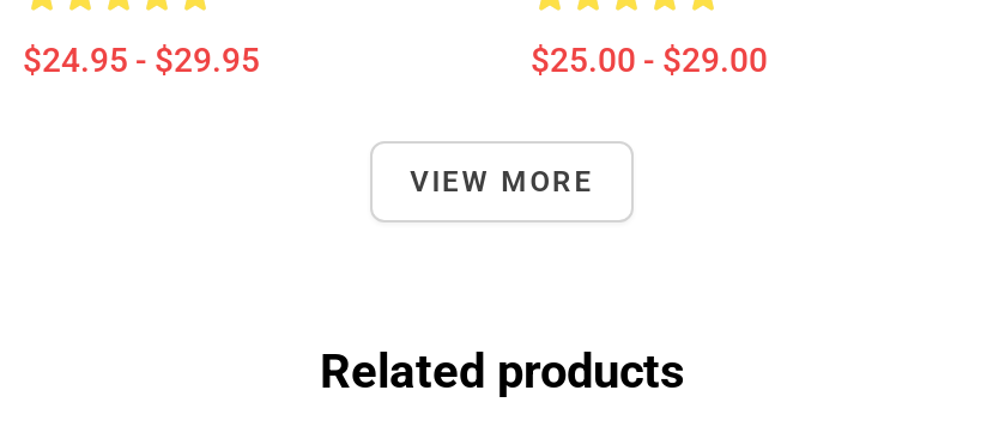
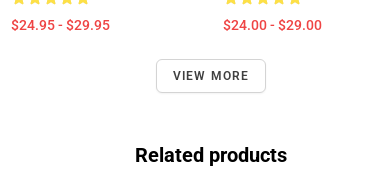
[531,41,768,79] $25.00 - $29.00 -> [223,17,322,33] $24.00 - $29.00

